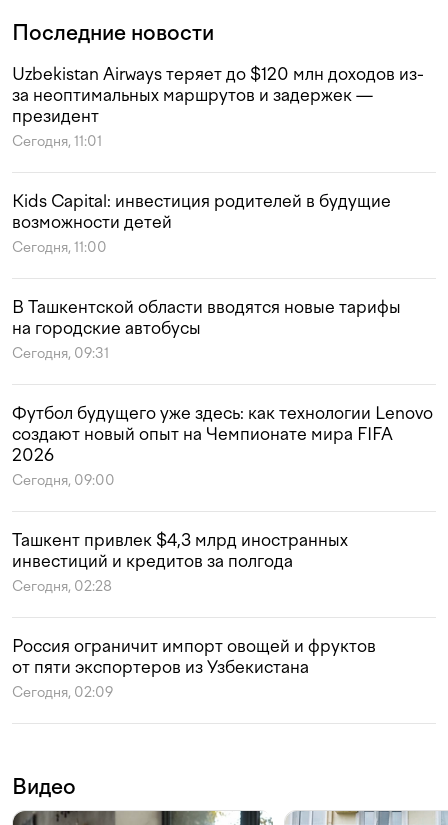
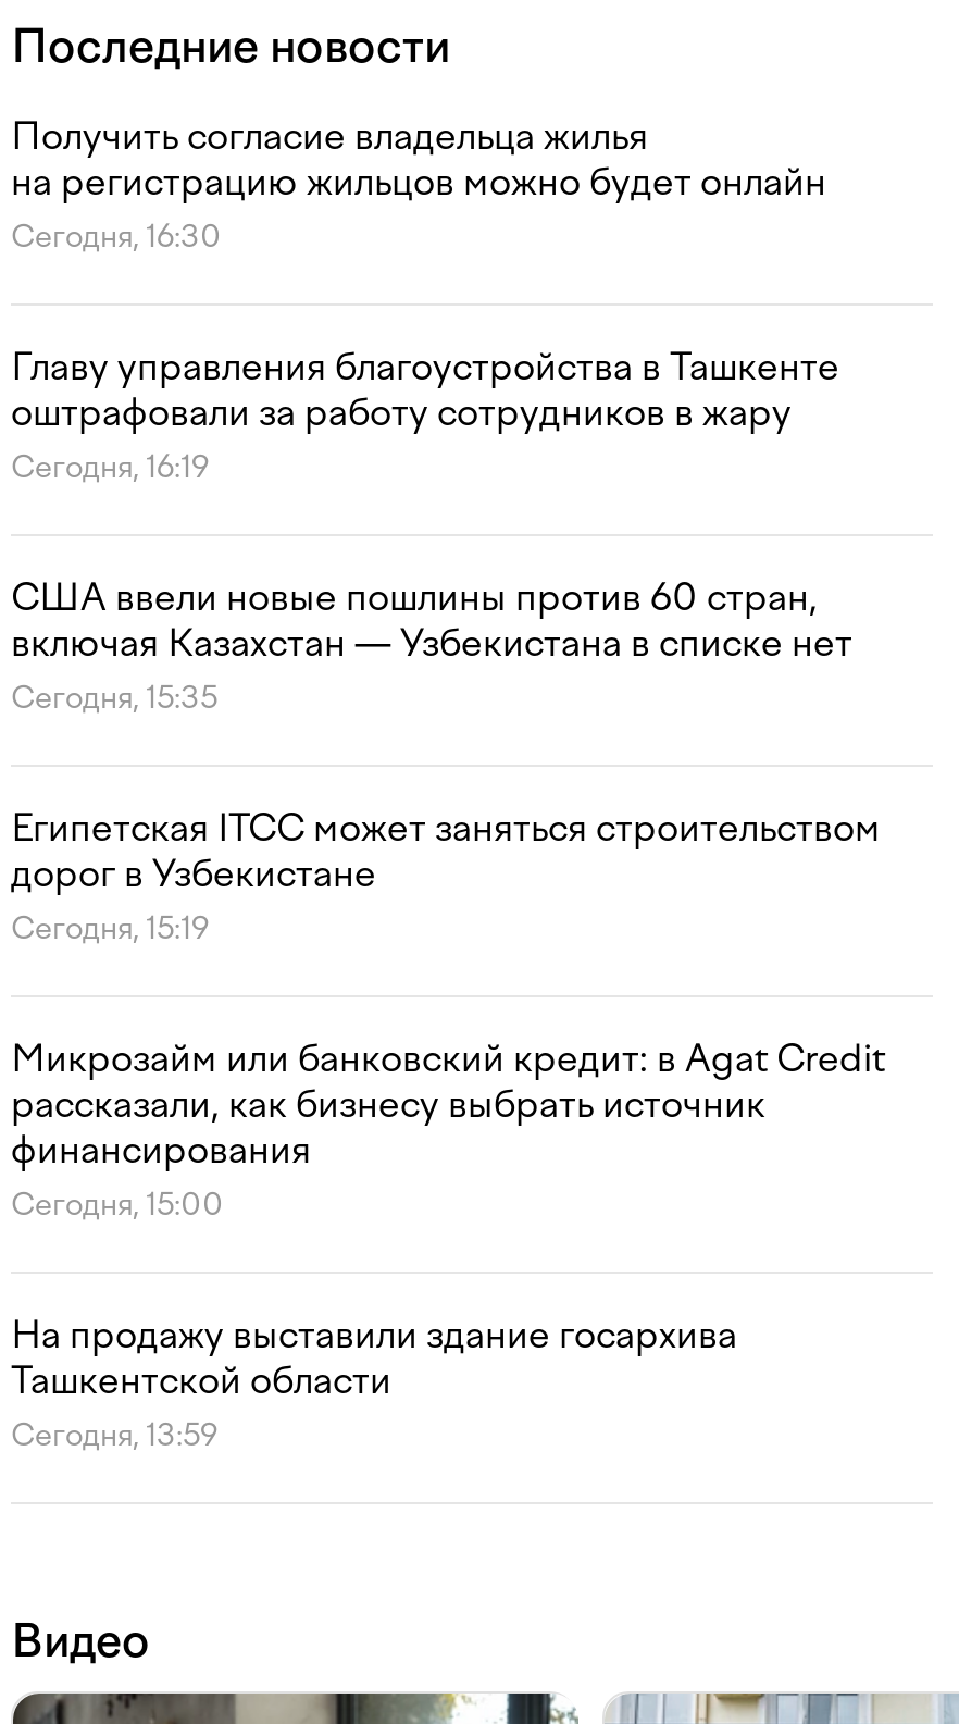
[12,64,424,150] Uzbekistan Airways теряет до $120 млн доходов из- | за неоптимальных маршрутов и задержек — | президент | Сегодня, 11:01 -> [11,115,826,256] Получить согласие владельца жилья | на регистрацию жильцов можно будет онлайн | Сегодня, 16:30
[12,191,391,256] Kids Capital: инвестиция родителей в будущие | возможности детей | Сегодня, 11:00 -> [11,346,839,487] Главу управления благоустройства в Ташкенте | оштрафовали за работу сотрудников в жару | Сегодня, 16:19
[12,297,401,362] В Ташкентской области вводятся новые тарифы | на городские автобусы | Сегодня, 09:31 -> [11,576,852,718] США ввели новые пошлины против 60 стран, | включая Казахстан — Узбекистана в списке нет | Сегодня, 15:35
[12,403,433,489] Футбол будущего уже здесь: как технологии Lenovo | создают новый опыт на Чемпионате мира FIFA | 2026 | Сегодня, 09:00 -> [11,807,881,948] Египетская ITCC может заняться строительством | дорог в Узбекистане | Сегодня, 15:19
[12,530,348,595] Ташкент привлек $4,3 млрд иностранных | инвестиций и кредитов за полгода | Сегодня, 02:28 -> [11,1037,885,1225] Микрозайм или банковский кредит: в Agat Credit | рассказали, как бизнесу выбрать источник | финансирования | Сегодня, 15:00
[12,636,376,701] Россия ограничит импорт овощей и фруктов | от пяти экспортеров из Узбекистана | Сегодня, 02:09 -> [11,1314,737,1455] На продажу выставили здание госархива | Ташкентской области | Сегодня, 13:59

